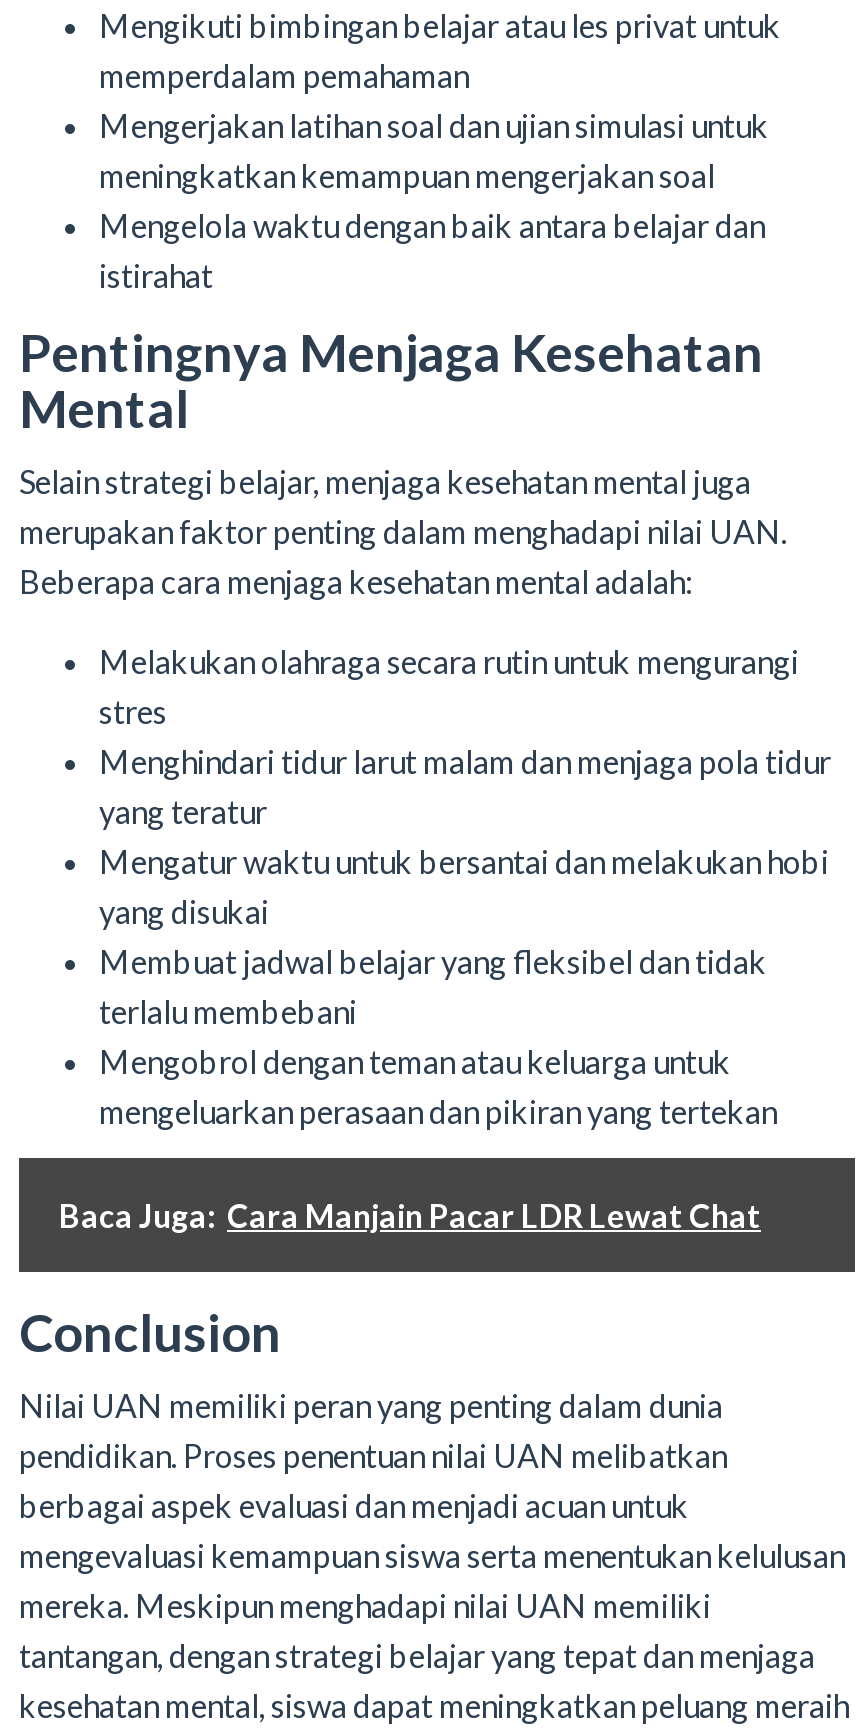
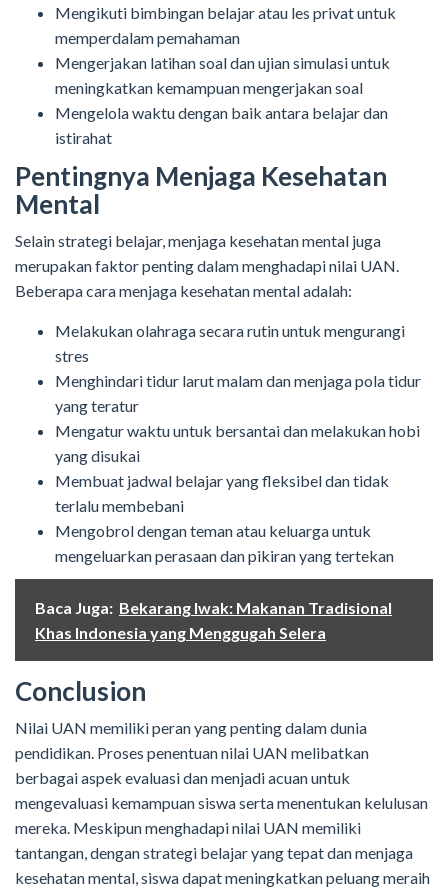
[59,1196,761,1234] Baca Juga: Cara Manjain Pacar LDR Lewat Chat -> [35,598,392,642] Baca Juga: Bekarang Iwak: Makanan Tradisional | Khas Indonesia yang Menggugah Selera

